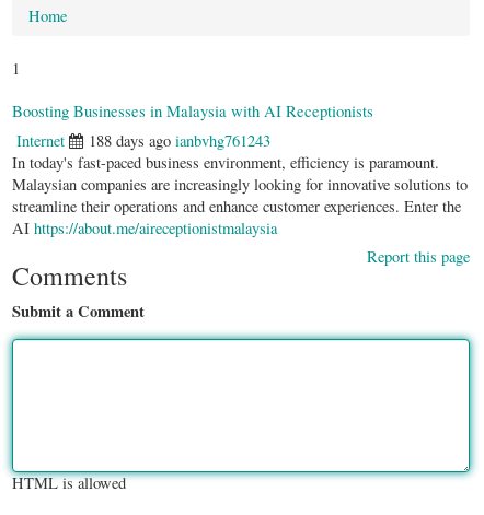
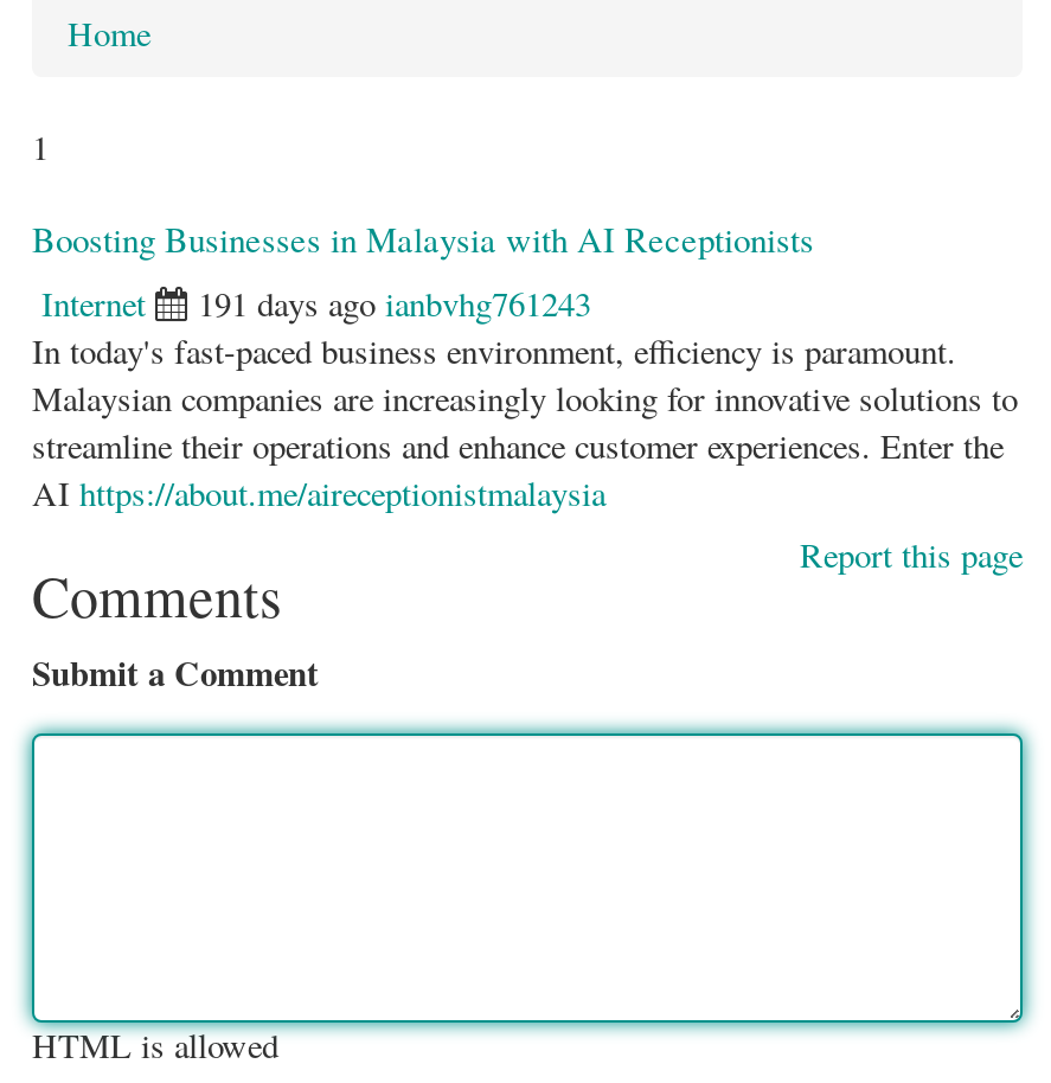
[89,130,270,151] 188 days ago ianbvhg761243 -> [198,281,591,326] 191 days ago ianbvhg761243

